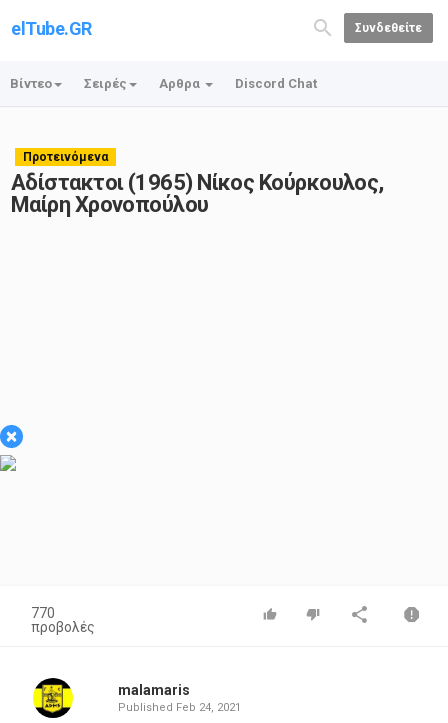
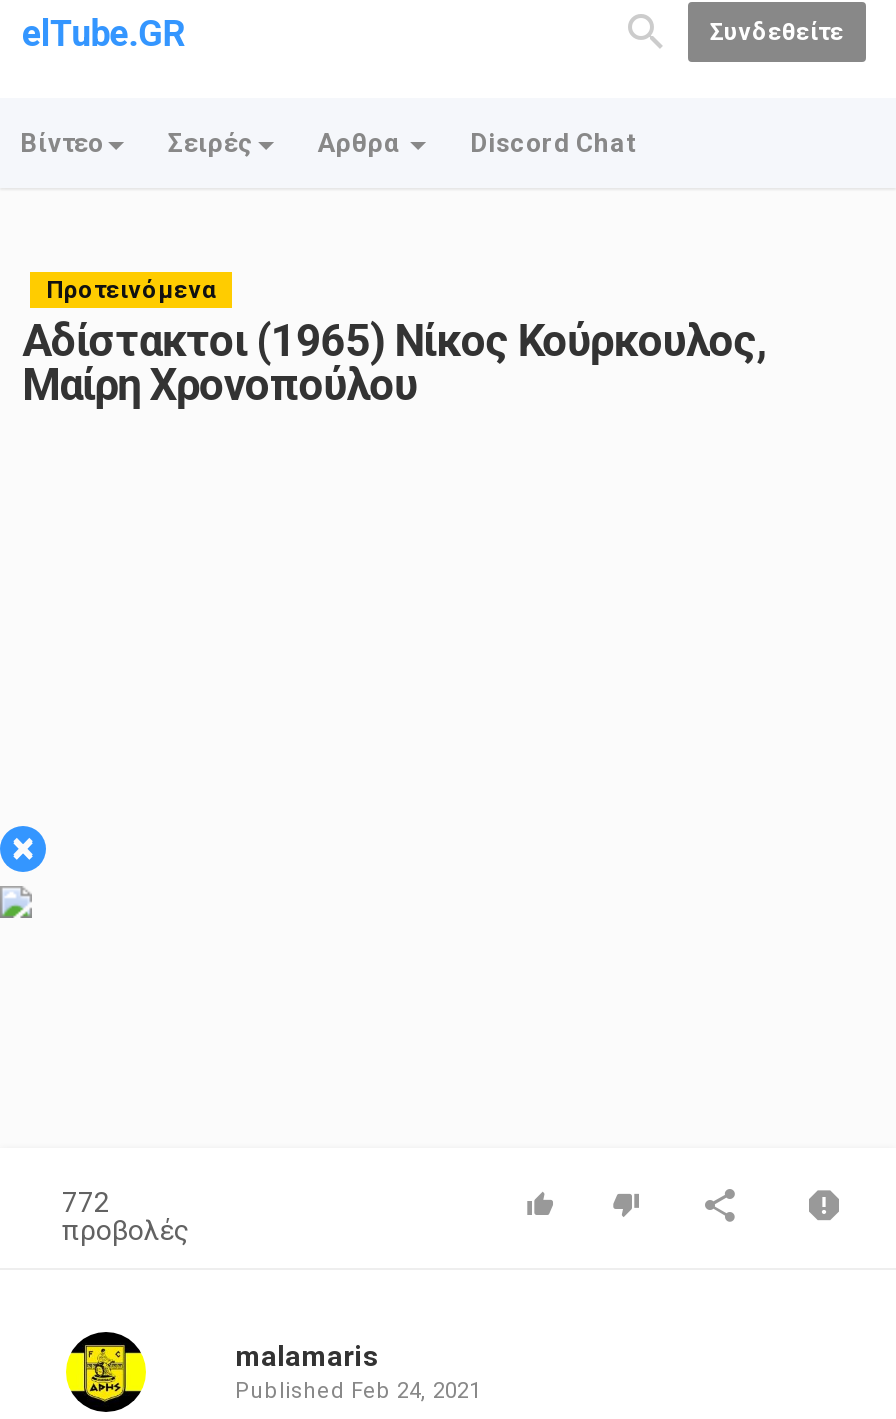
[31,605,55,621] 770 -> [62,1186,110,1218] 772

